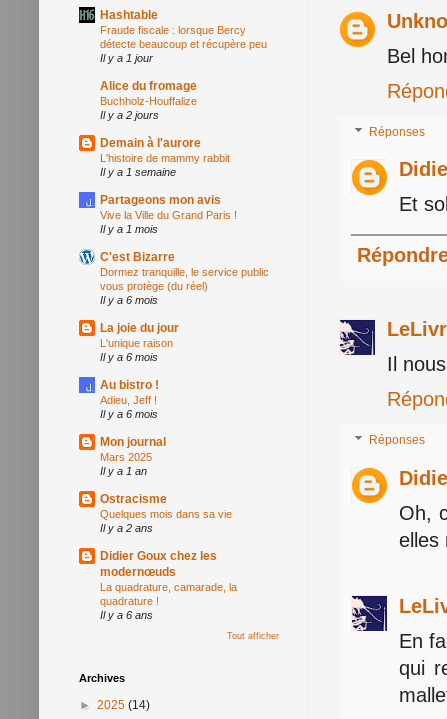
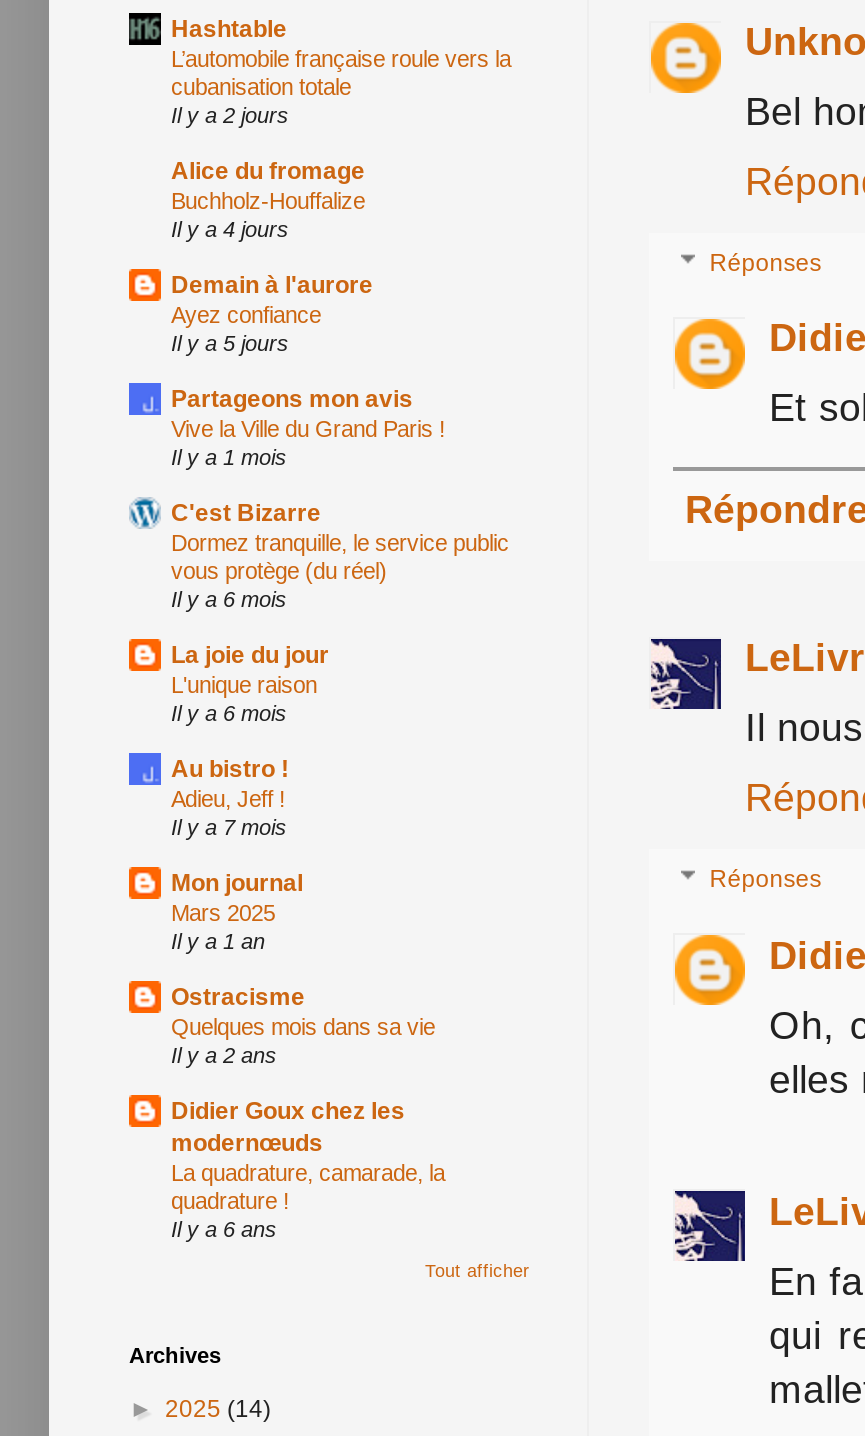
[100,24,267,64] Fraude fiscale : lorsque Bercy | détecte beaucoup et récupère peu | Il y a 1 jour -> [171,48,511,128] L’automobile française roule vers la | cubanisation totale | Il y a 2 jours
[100,109,159,121] Il y a 2 jours -> [171,218,289,242] Il y a 4 jours
[100,152,230,178] L'histoire de mammy rabbit | Il y a 1 semaine -> [171,304,321,356] Ayez confiance | Il y a 5 jours
[100,408,158,420] Il y a 6 mois -> [171,816,287,840] Il y a 7 mois

